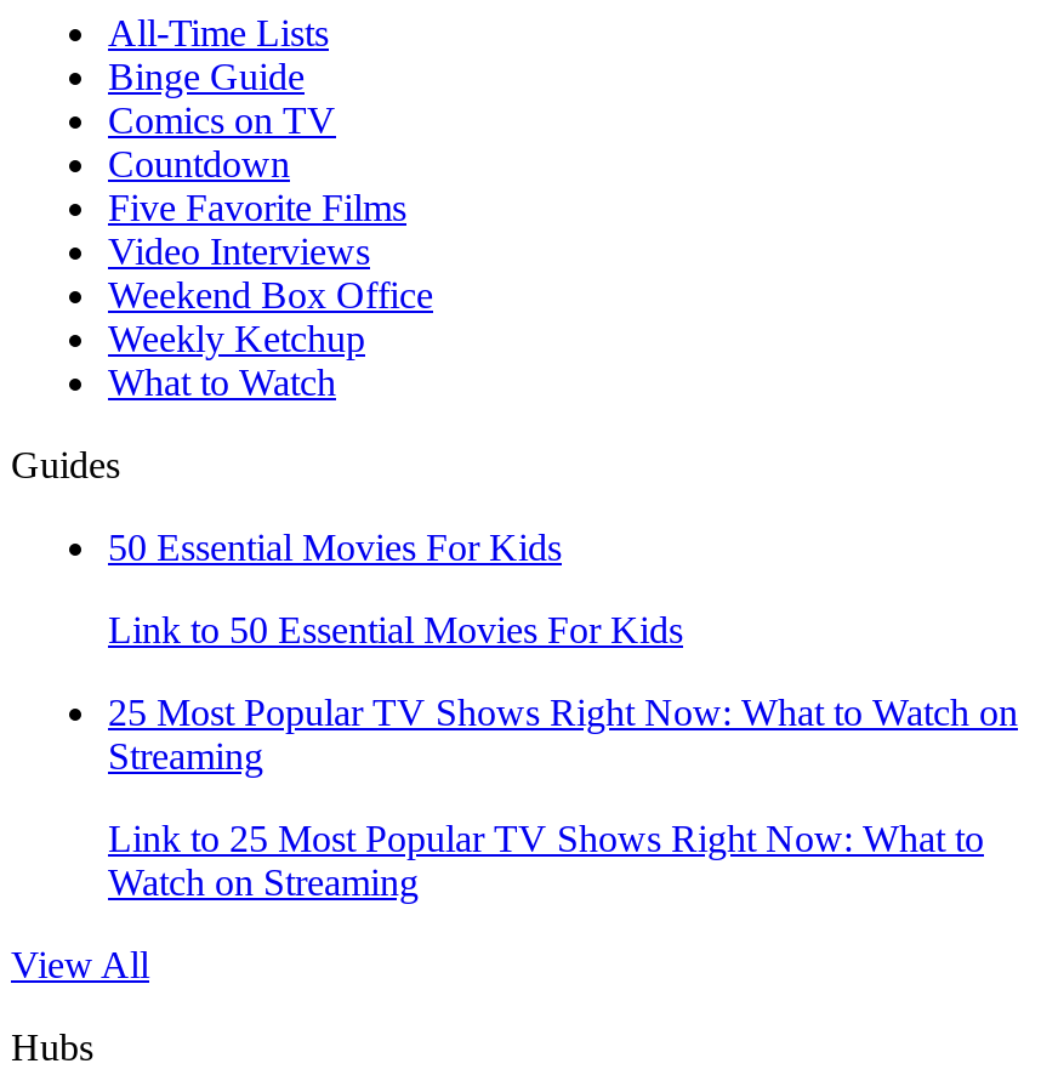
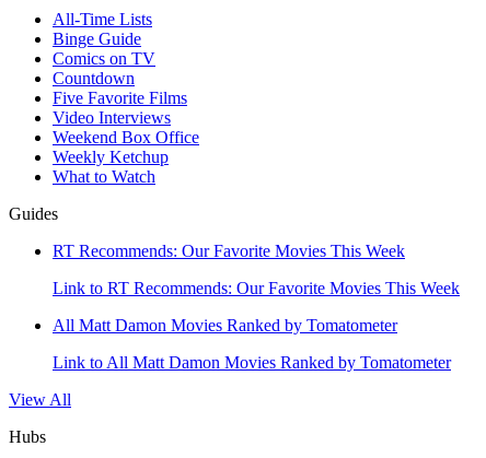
[108,527,562,568] 50 Essential Movies For Kids -> [53,242,405,260] RT Recommends: Our Favorite Movies This Week
[108,609,683,650] Link to 50 Essential Movies For Kids -> [53,279,460,297] Link to RT Recommends: Our Favorite Movies This Week
[108,692,1018,777] 25 Most Popular TV Shows Right Now: What to Watch on | Streaming -> [53,316,397,334] All Matt Damon Movies Ranked by Tomatometer
[108,818,984,903] Link to 25 Most Popular TV Shows Right Now: What to | Watch on Streaming -> [53,353,451,372] Link to All Matt Damon Movies Ranked by Tomatometer

